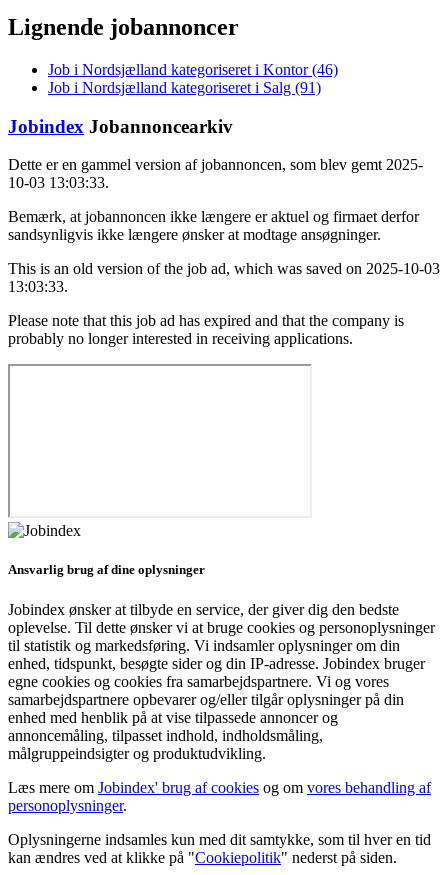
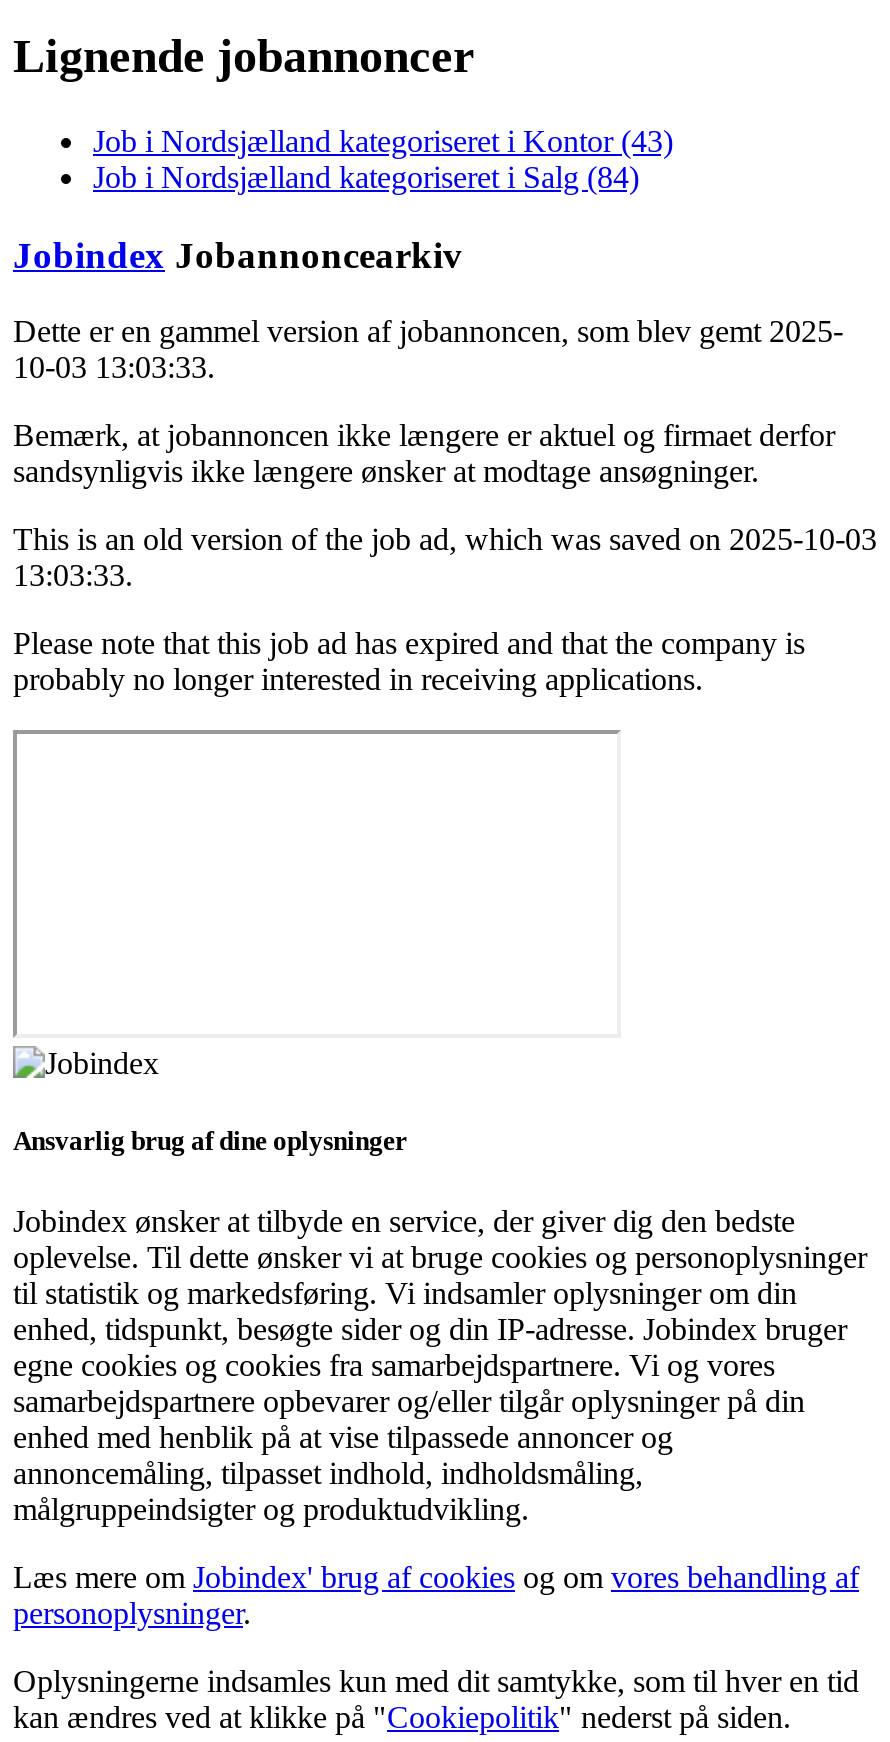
[48,61,338,78] Job i Nordsjælland kategoriseret i Kontor (46) -> [93,124,673,158] Job i Nordsjælland kategoriseret i Kontor (43)
[48,79,321,96] Job i Nordsjælland kategoriseret i Salg (91) -> [93,160,639,194] Job i Nordsjælland kategoriseret i Salg (84)

